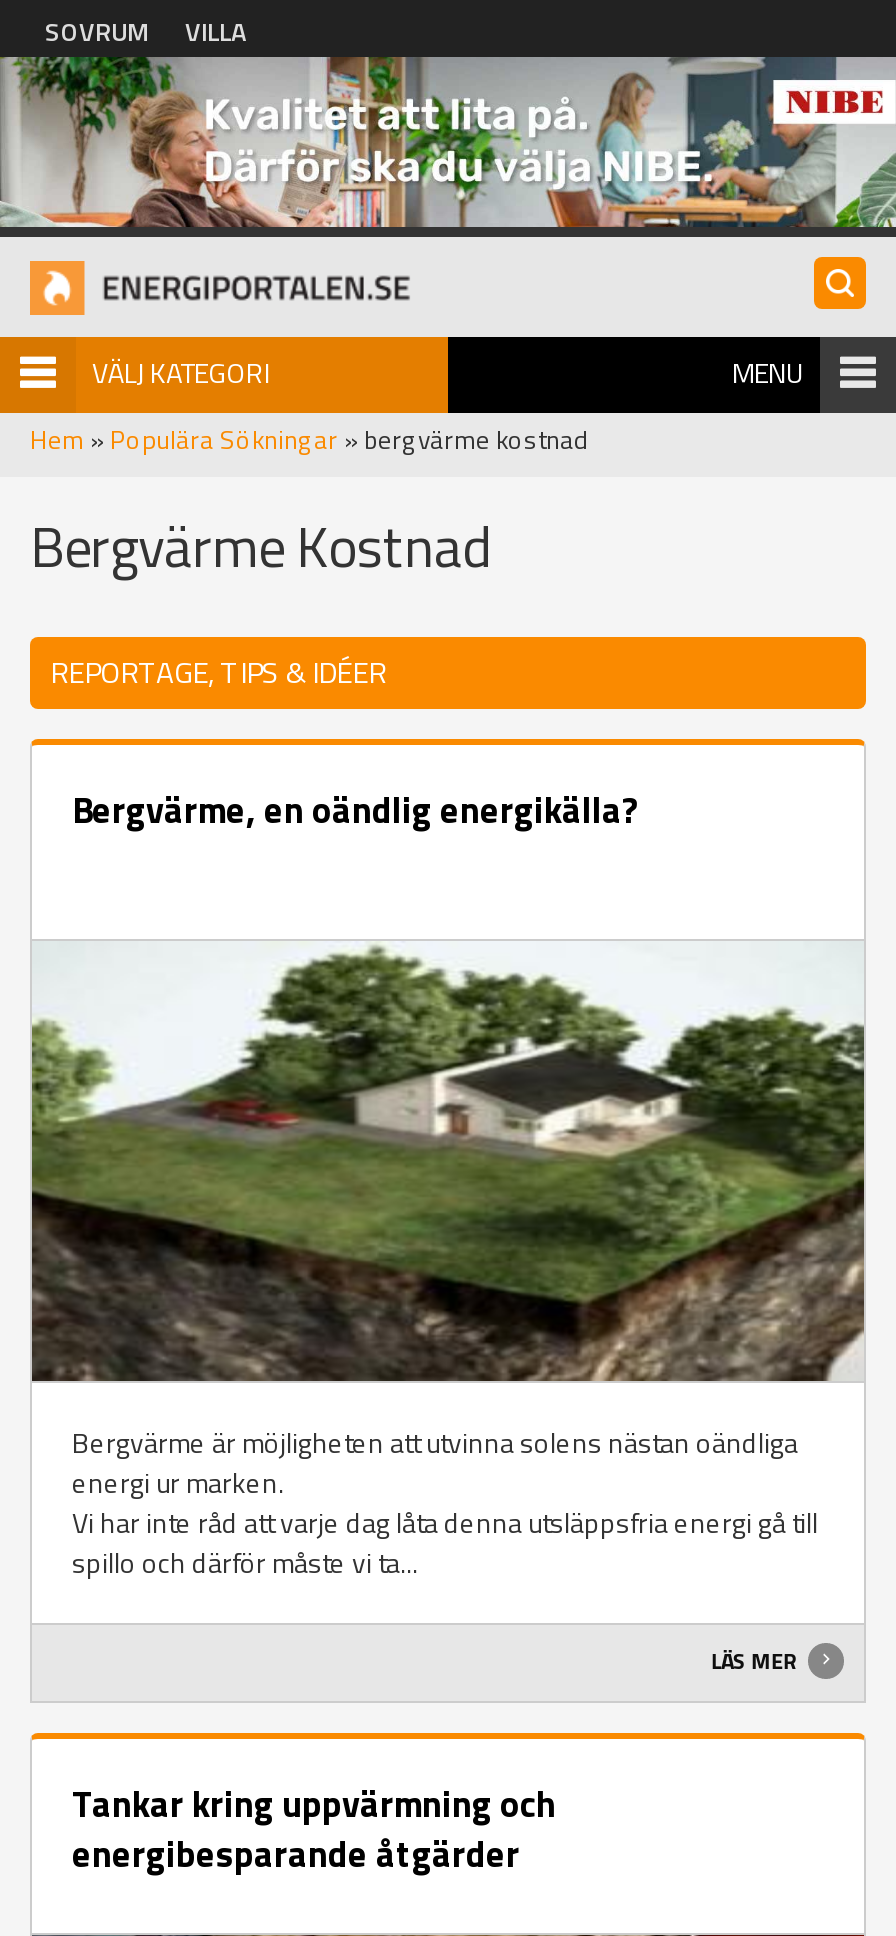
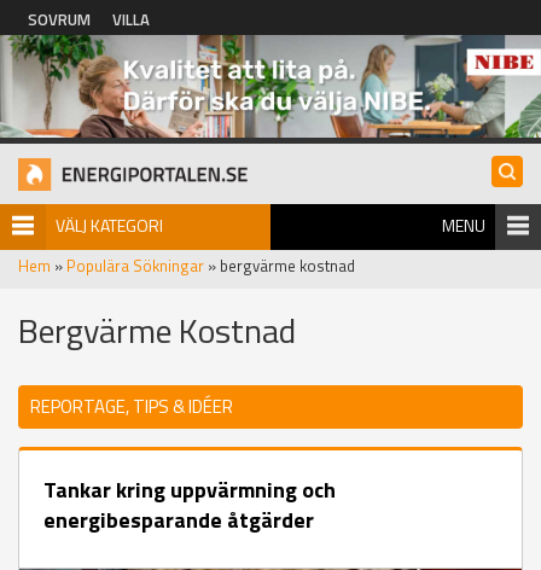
[72,783,638,837] Bergvärme, en oändlig energikälla? -> none
[32,941,864,1676] [image] | Bergvärme är möjligheten att utvinna solens nästan oändliga | energi ur marken. | Vi har inte råd att varje dag låta denna utsläppsfria energi gå till | spillo och därför måste vi ta... | LÄS MER -> none

